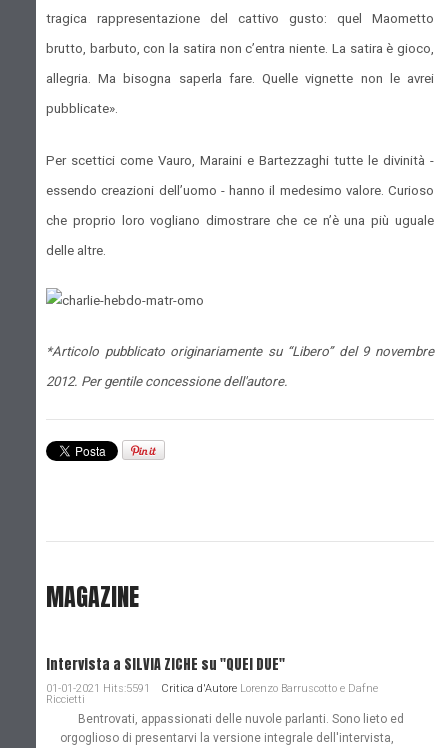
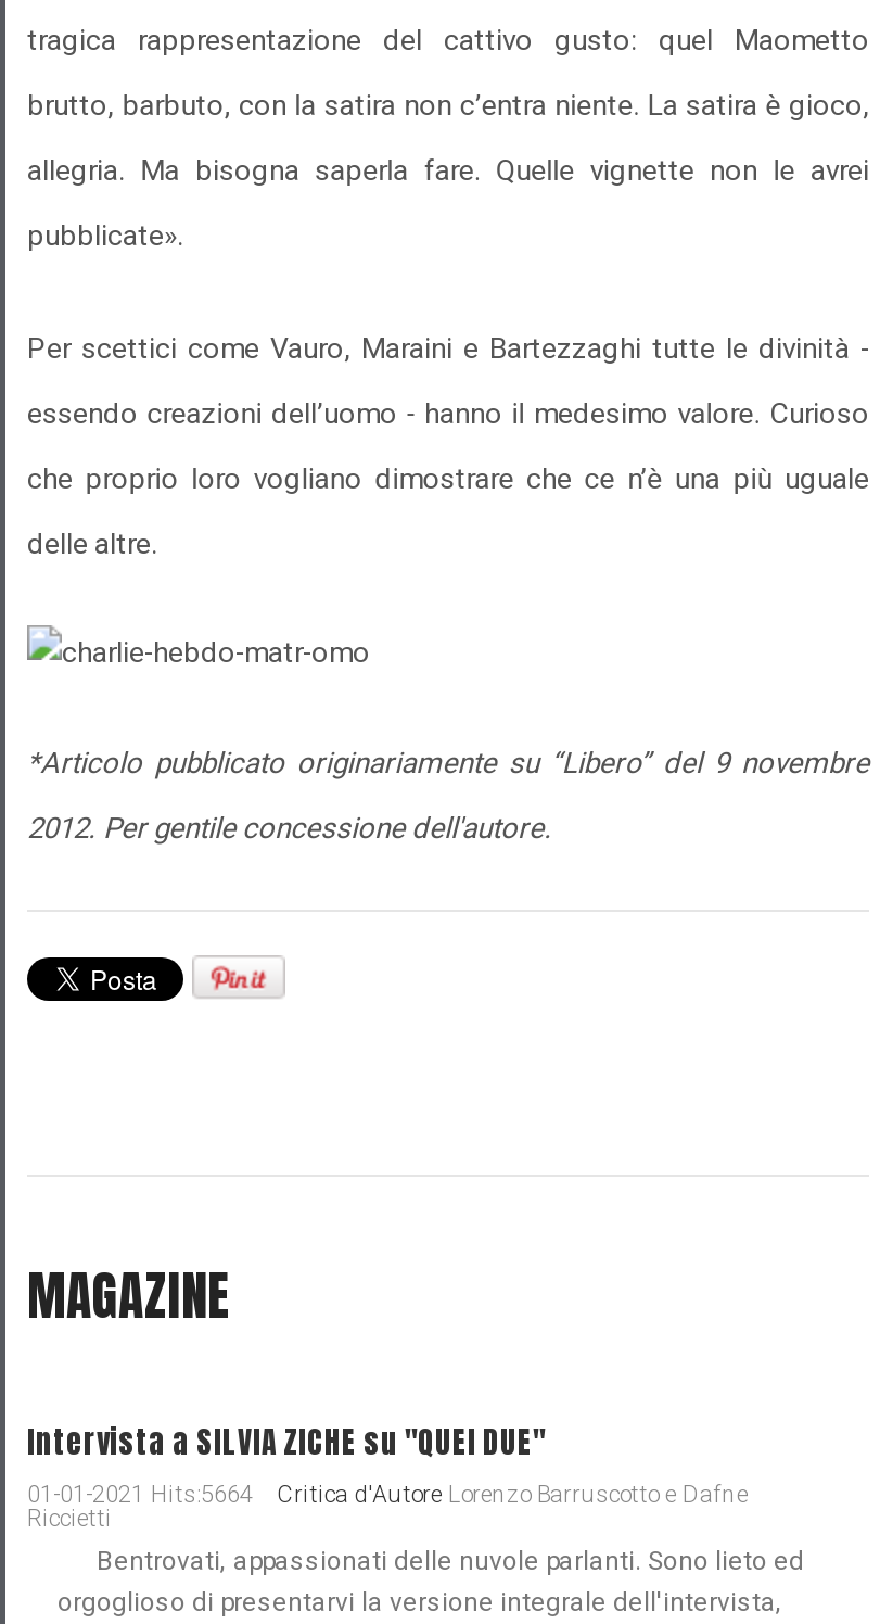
[46,681,378,694] 01-01-2021 Hits:5591 Critica d'Autore Lorenzo Barruscotto e Dafne -> [27,1480,748,1508] 01-01-2021 Hits:5664 Critica d'Autore Lorenzo Barruscotto e Dafne

